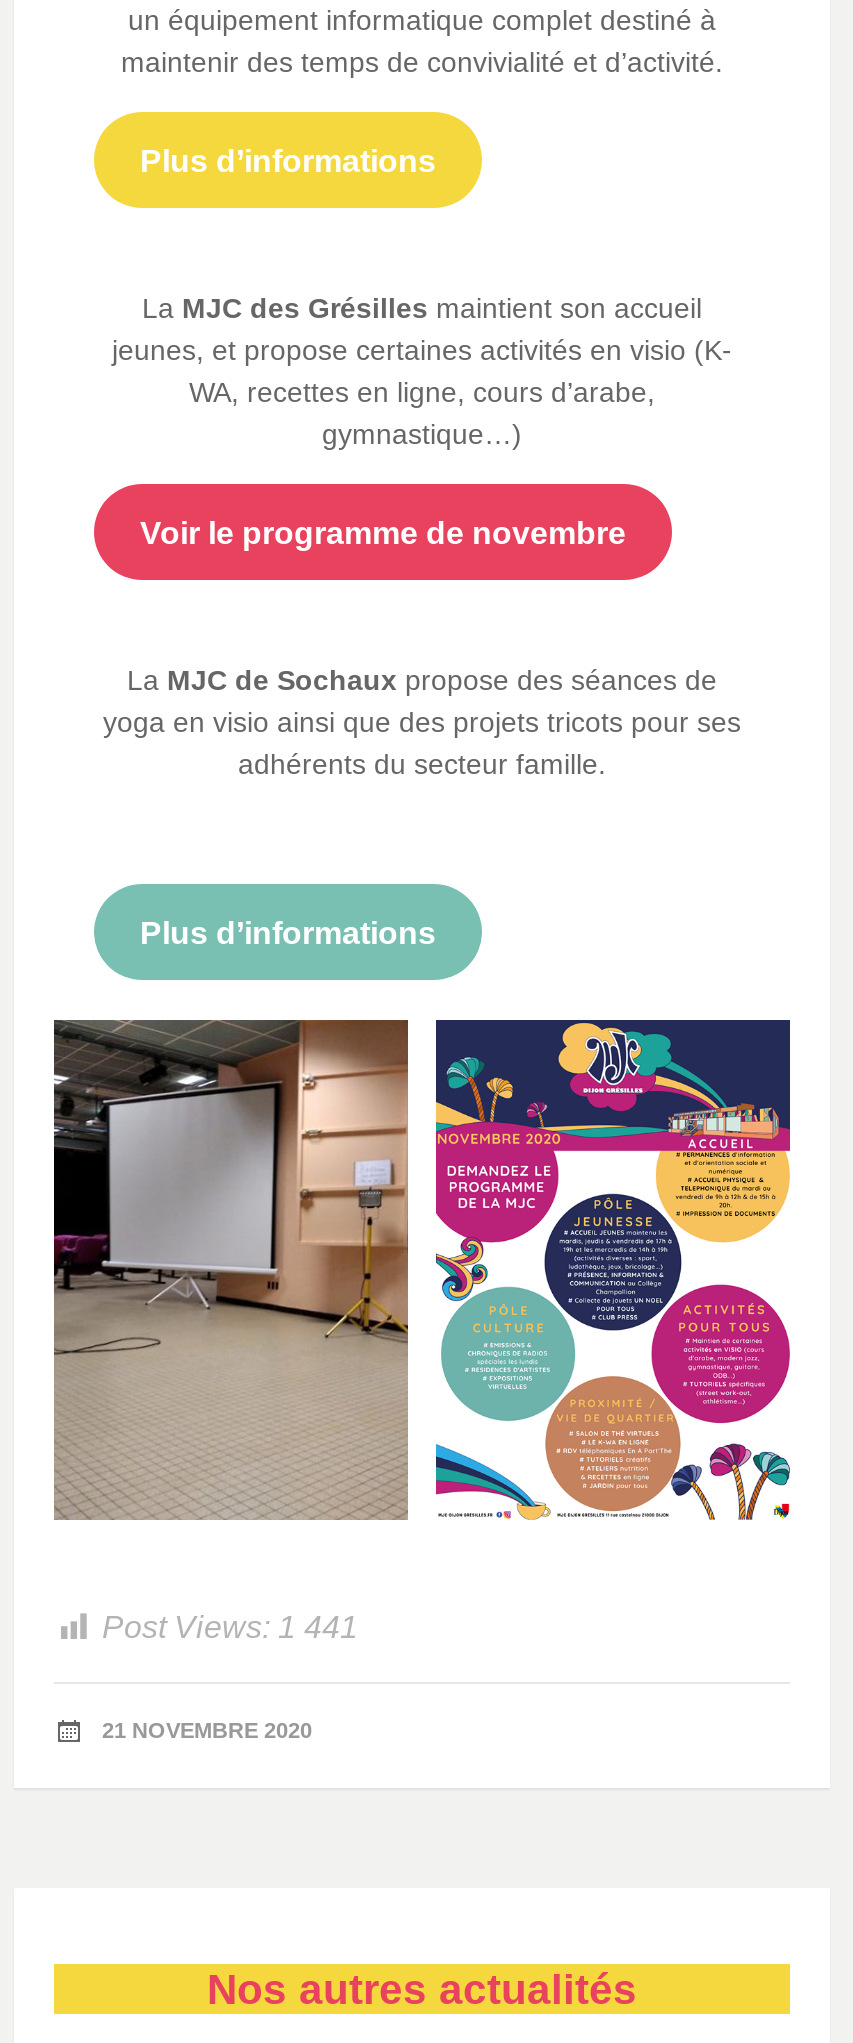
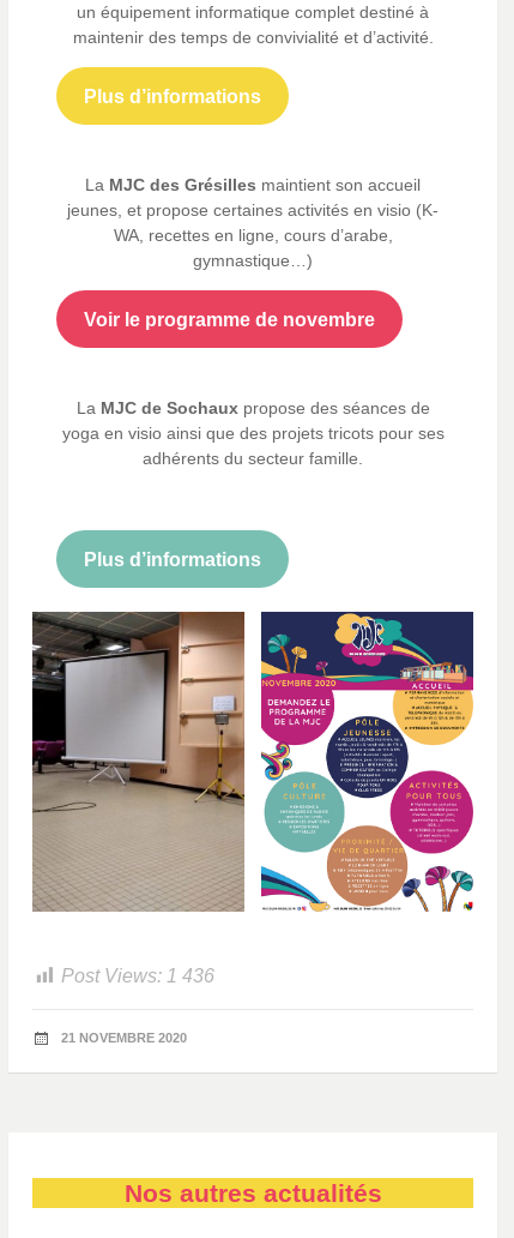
[102,1611,358,1645] Post Views: 1 441 -> [61,966,214,987] Post Views: 1 436

